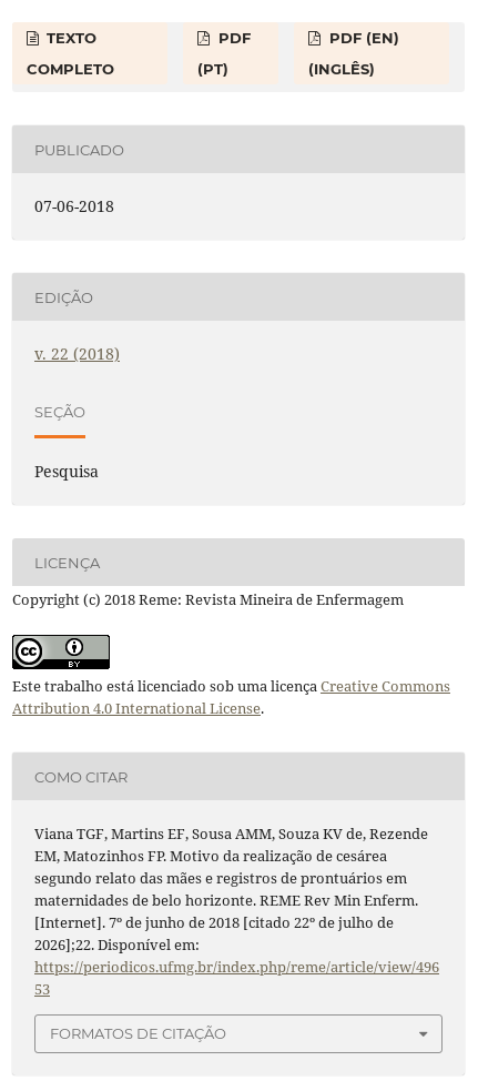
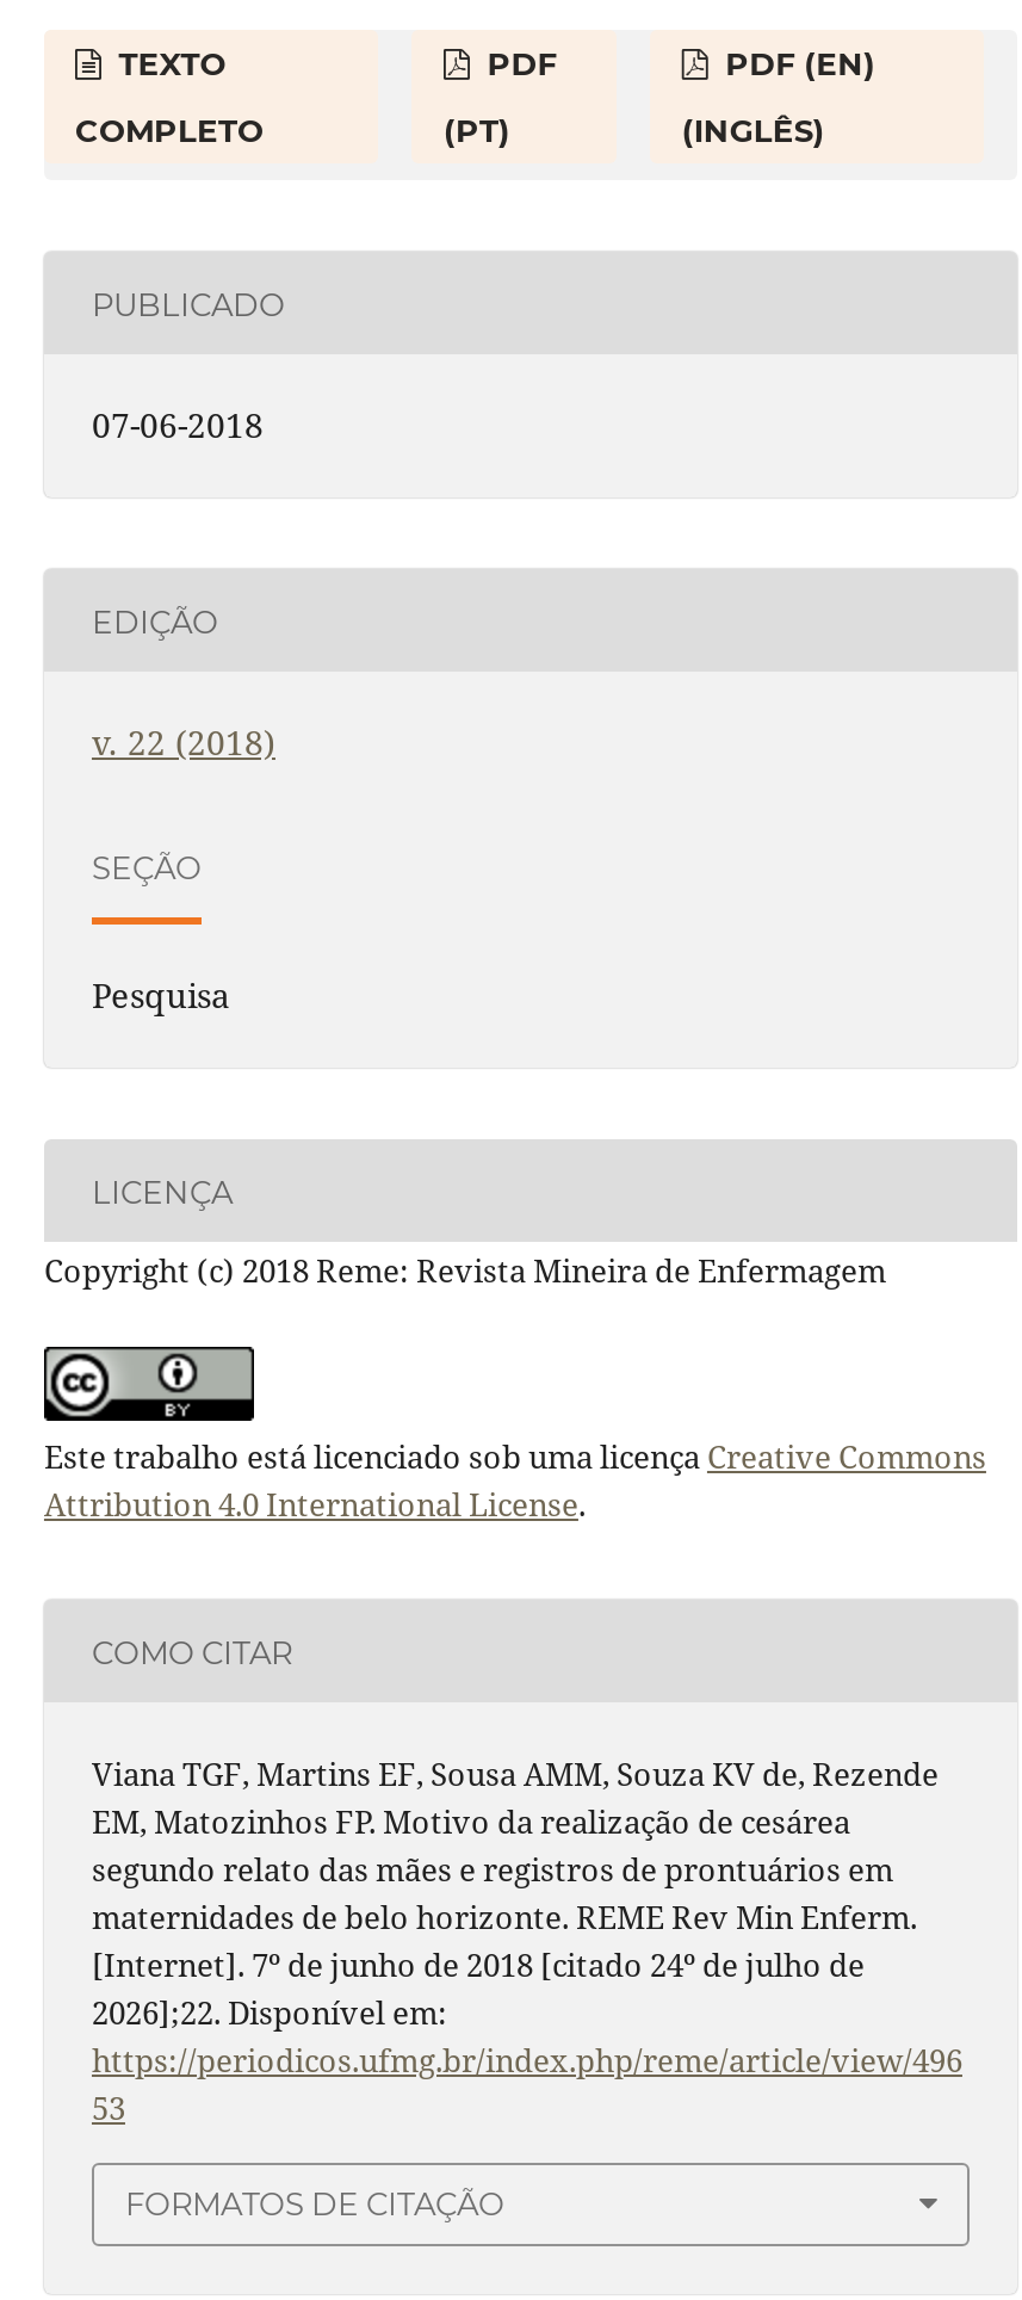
[34,913,394,933] [Internet]. 7º de junho de 2018 [citado 22º de julho de -> [92,1944,865,1987] [Internet]. 7º de junho de 2018 [citado 24º de julho de

